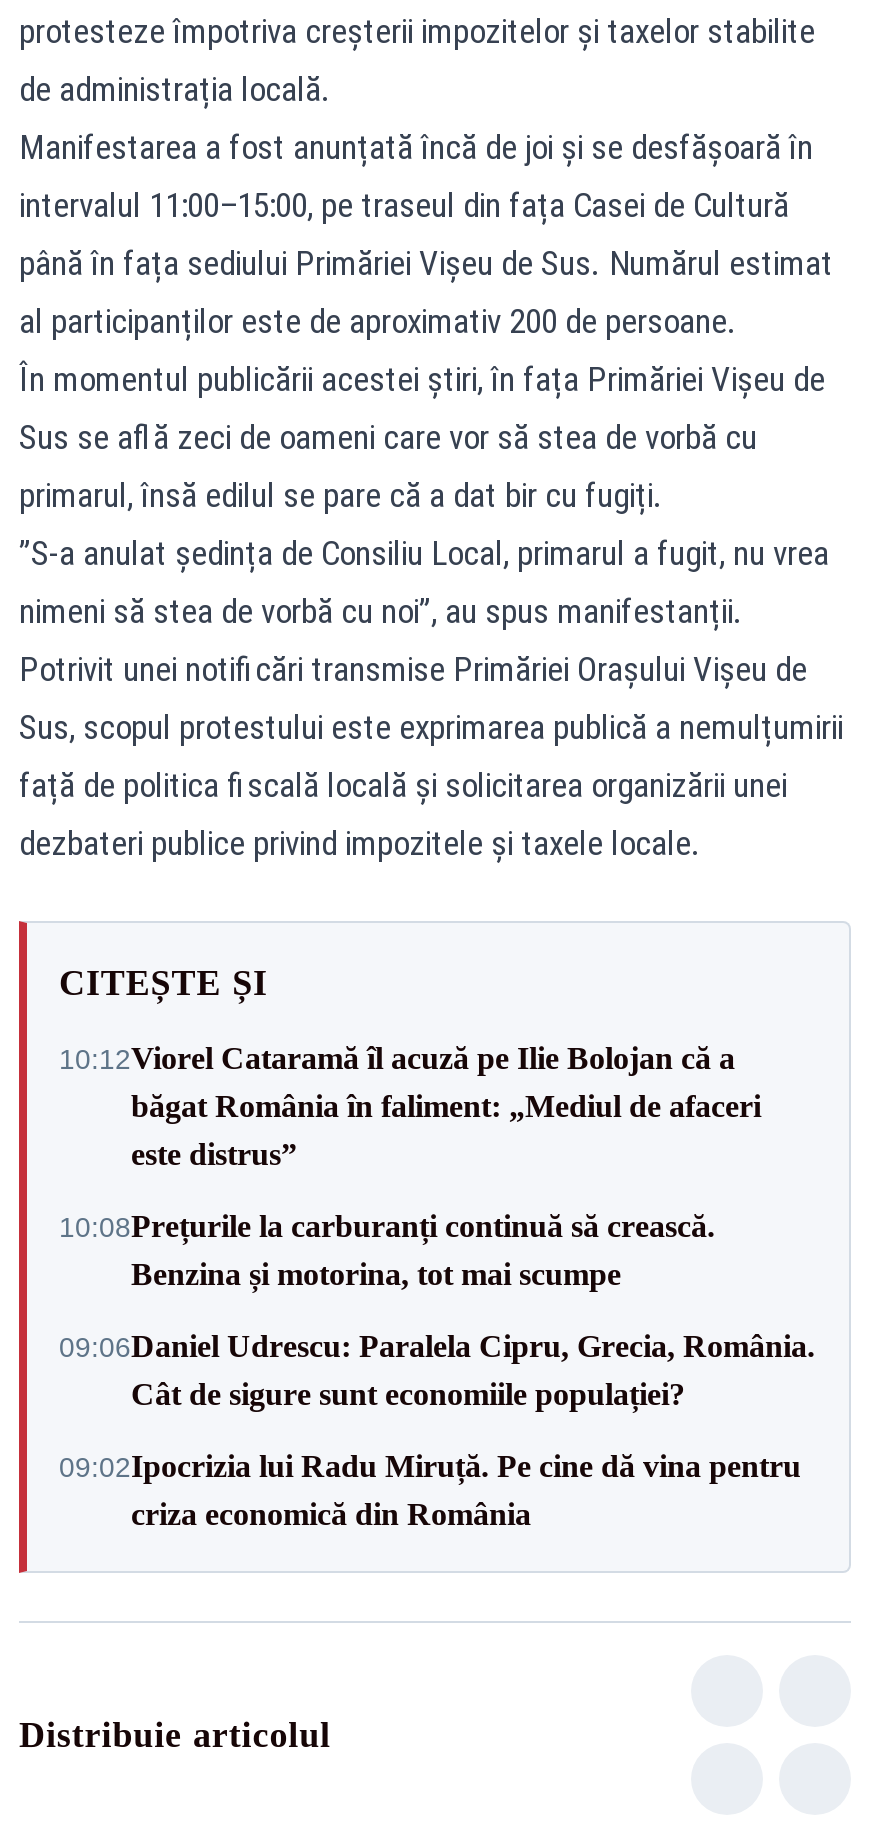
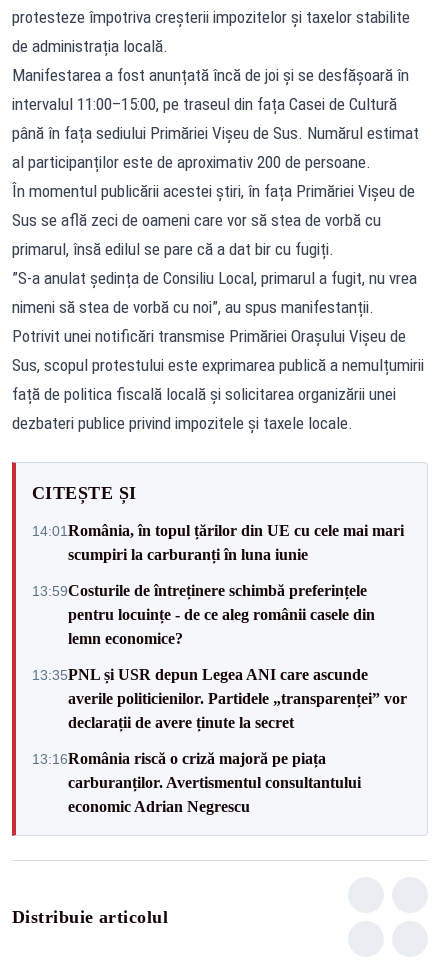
[59,1041,761,1171] 10:12Viorel Cataramă îl acuză pe Ilie Bolojan că a | băgat România în faliment: „Mediul de afaceri | este distrus” -> [32,521,404,562] 14:01 România, în topul țărilor din UE cu cele mai mari | scumpiri la carburanți în luna iunie
[59,1209,715,1291] 10:08Prețurile la carburanți continuă să crească. | Benzina și motorina, tot mai scumpe -> [32,581,375,646] 13:59Costurile de întreținere schimbă preferințele | pentru locuințe - de ce aleg românii casele din | lemn economice?
[59,1329,815,1411] 09:06Daniel Udrescu: Paralela Cipru, Grecia, România. | Cât de sigure sunt economiile populației? -> [32,665,407,730] 13:35PNL și USR depun Legea ANI care ascunde | averile politicienilor. Partidele „transparenței” vor | declarații de avere ținute la secret
[59,1449,801,1531] 09:02Ipocrizia lui Radu Miruță. Pe cine dă vina pentru | criza economică din România -> [32,749,361,814] 13:16România riscă o criză majoră pe piața | carburanților. Avertismentul consultantului | economic Adrian Negrescu

